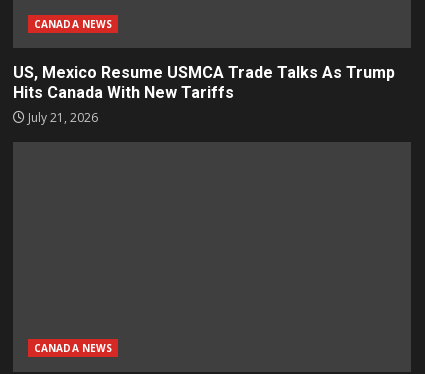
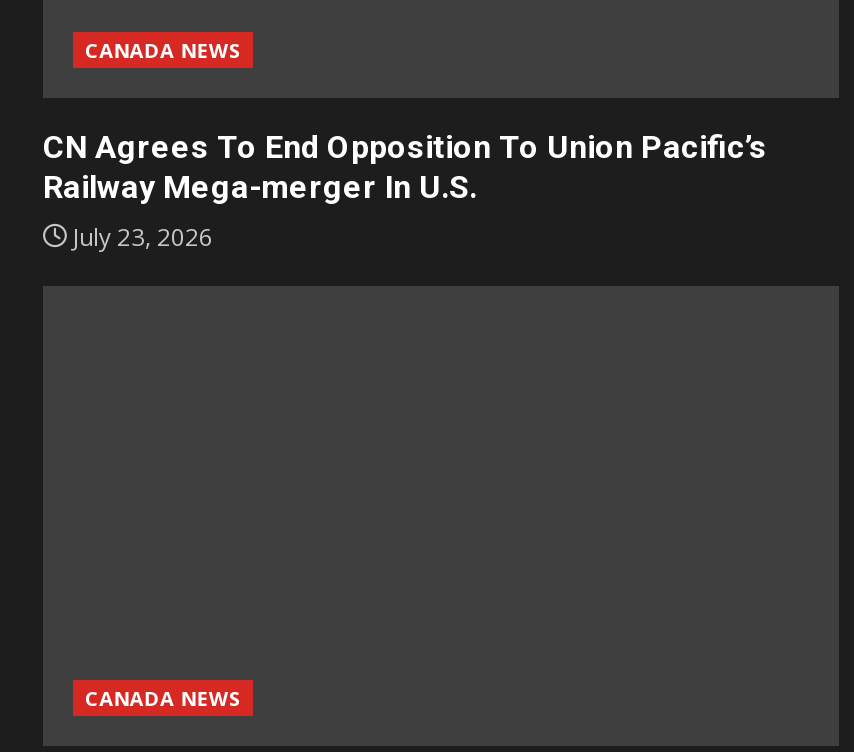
[13,63,395,126] US, Mexico Resume USMCA Trade Talks As Trump | Hits Canada With New Tariffs | July 21, 2026 -> [43,128,767,254] CN Agrees To End Opposition To Union Pacific’s | Railway Mega-merger In U.S. | July 23, 2026

